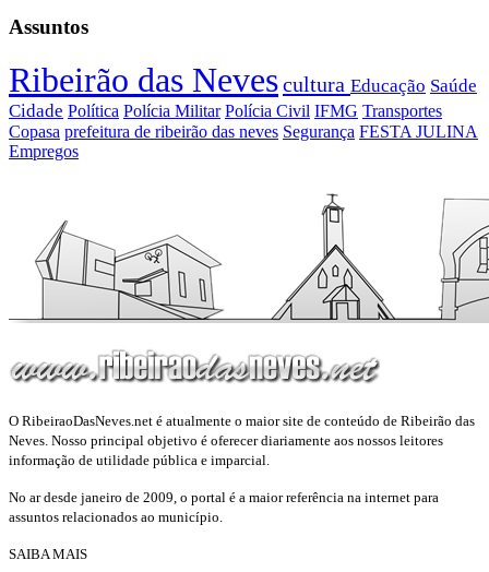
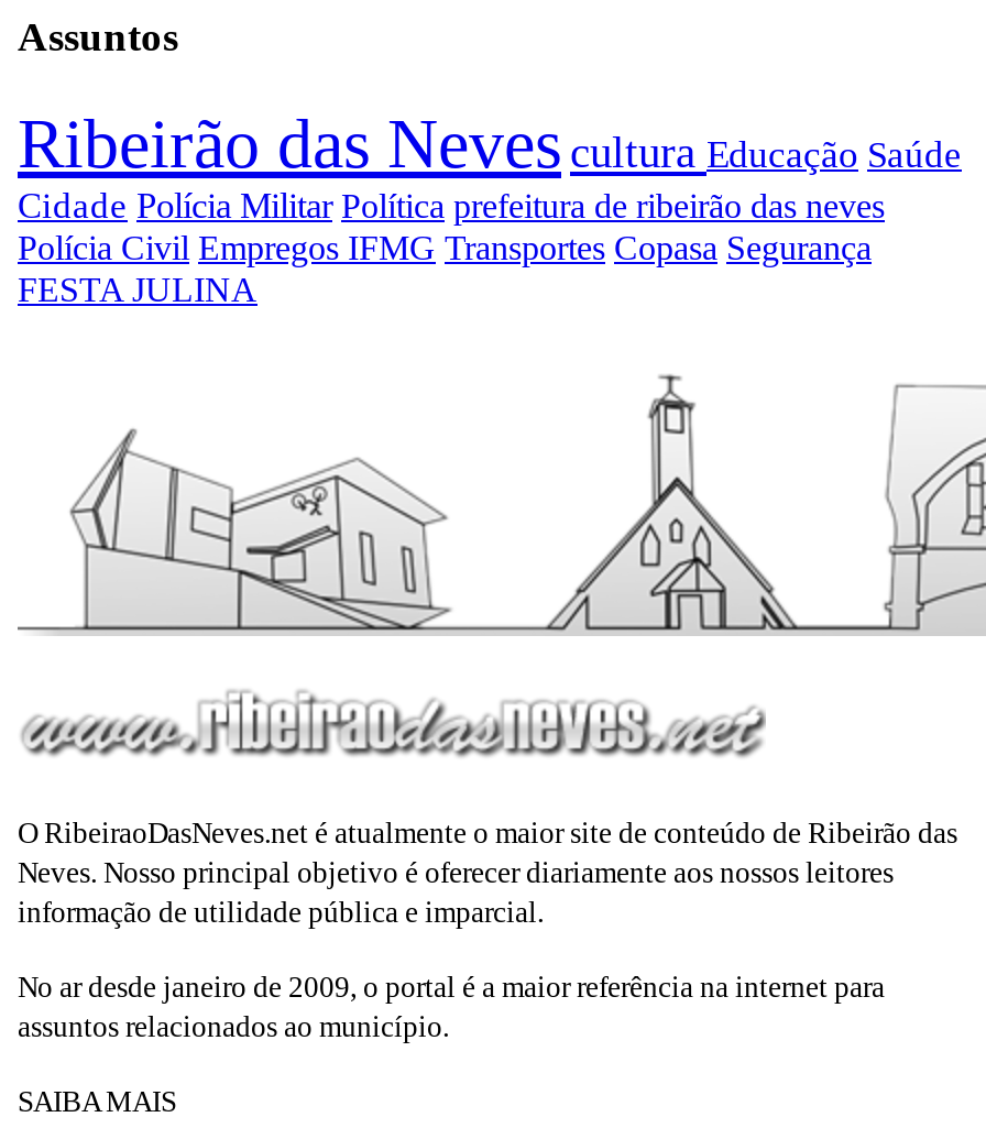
[9,100,478,160] Cidade Política Polícia Militar Polícia Civil IFMG Transportes | Copasa prefeitura de ribeirão das neves Segurança FESTA JULINA | Empregos -> [18,185,885,308] Cidade Polícia Militar Política prefeitura de ribeirão das neves | Polícia Civil Empregos IFMG Transportes Copasa Segurança | FESTA JULINA

